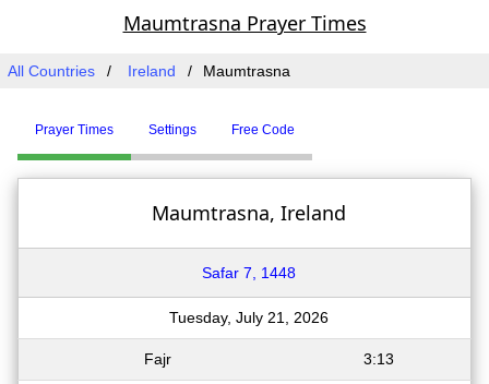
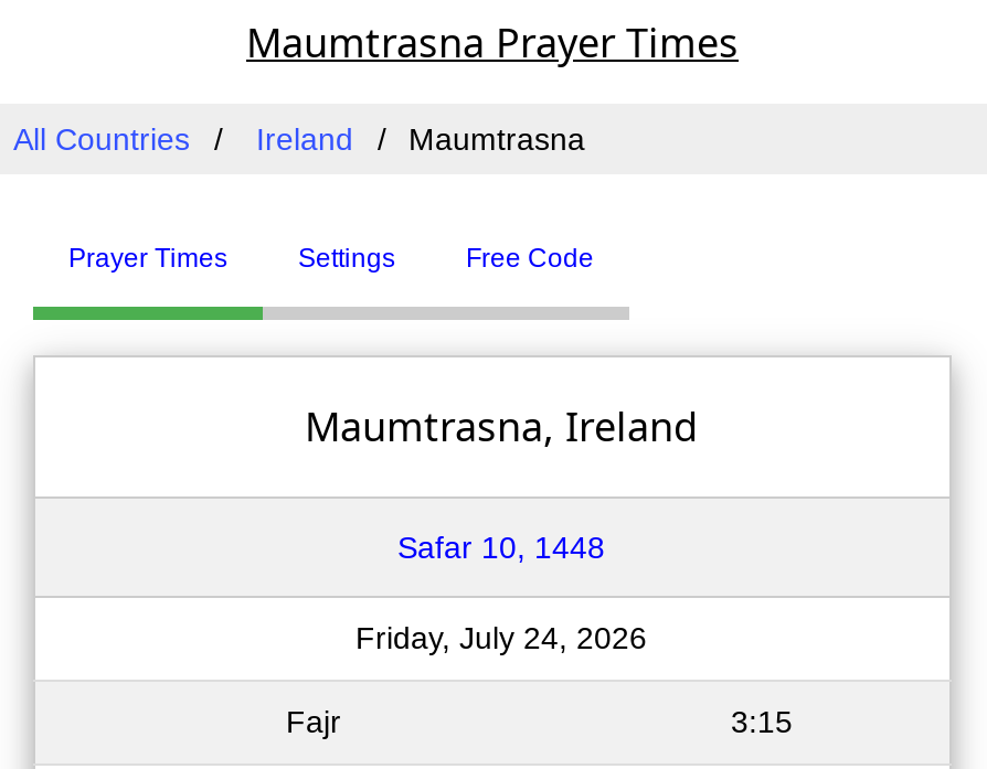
[202,264,296,281] Safar 7, 1448 -> [397,530,605,565] Safar 10, 1448
[169,309,329,326] Tuesday, July 21, 2026 -> [355,620,647,655] Friday, July 24, 2026
[363,350,394,368] 3:13 -> [731,704,793,739] 3:15

